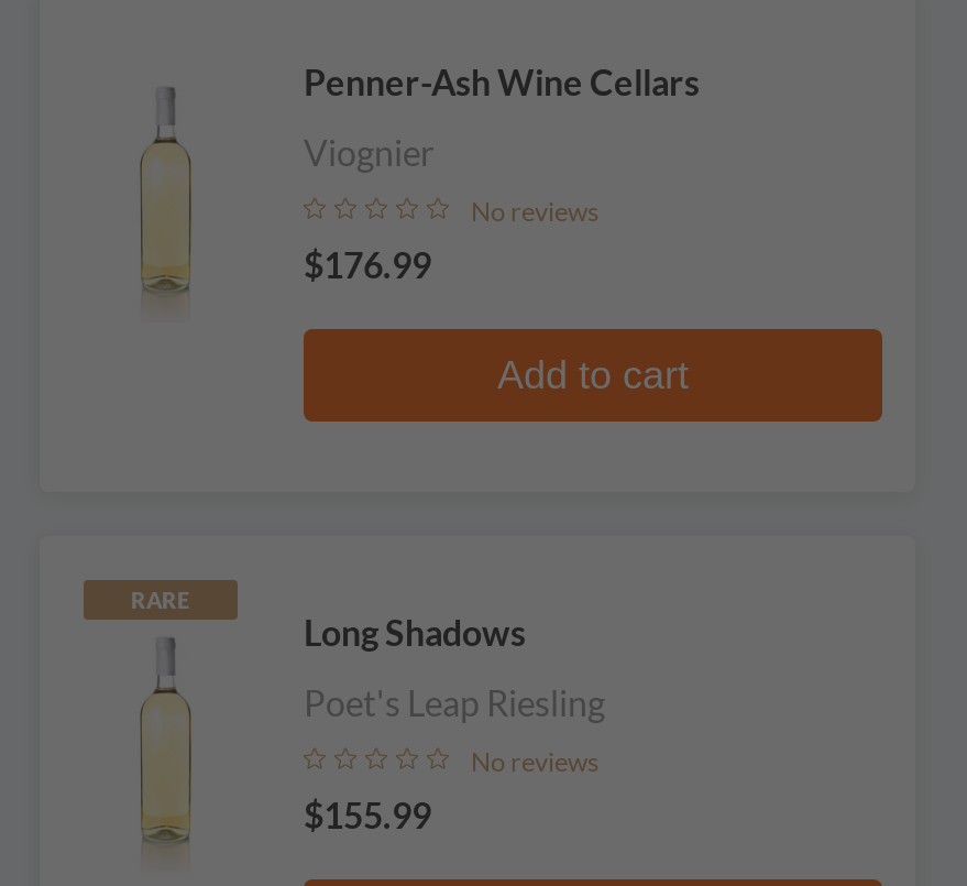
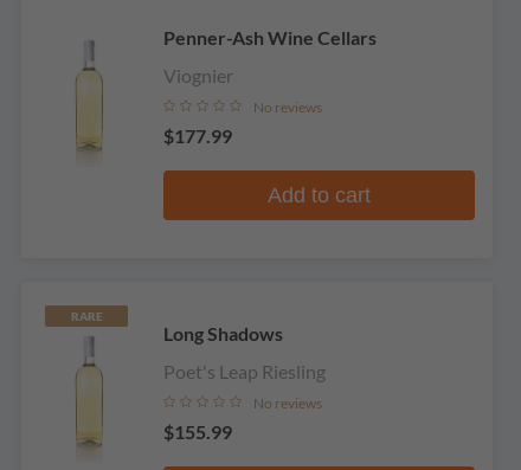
[304,243,431,285] $176.99 -> [163,124,232,147] $177.99

